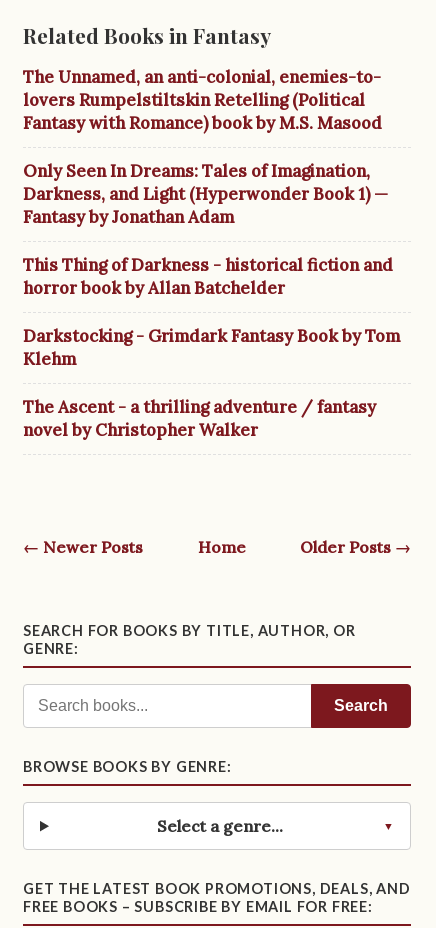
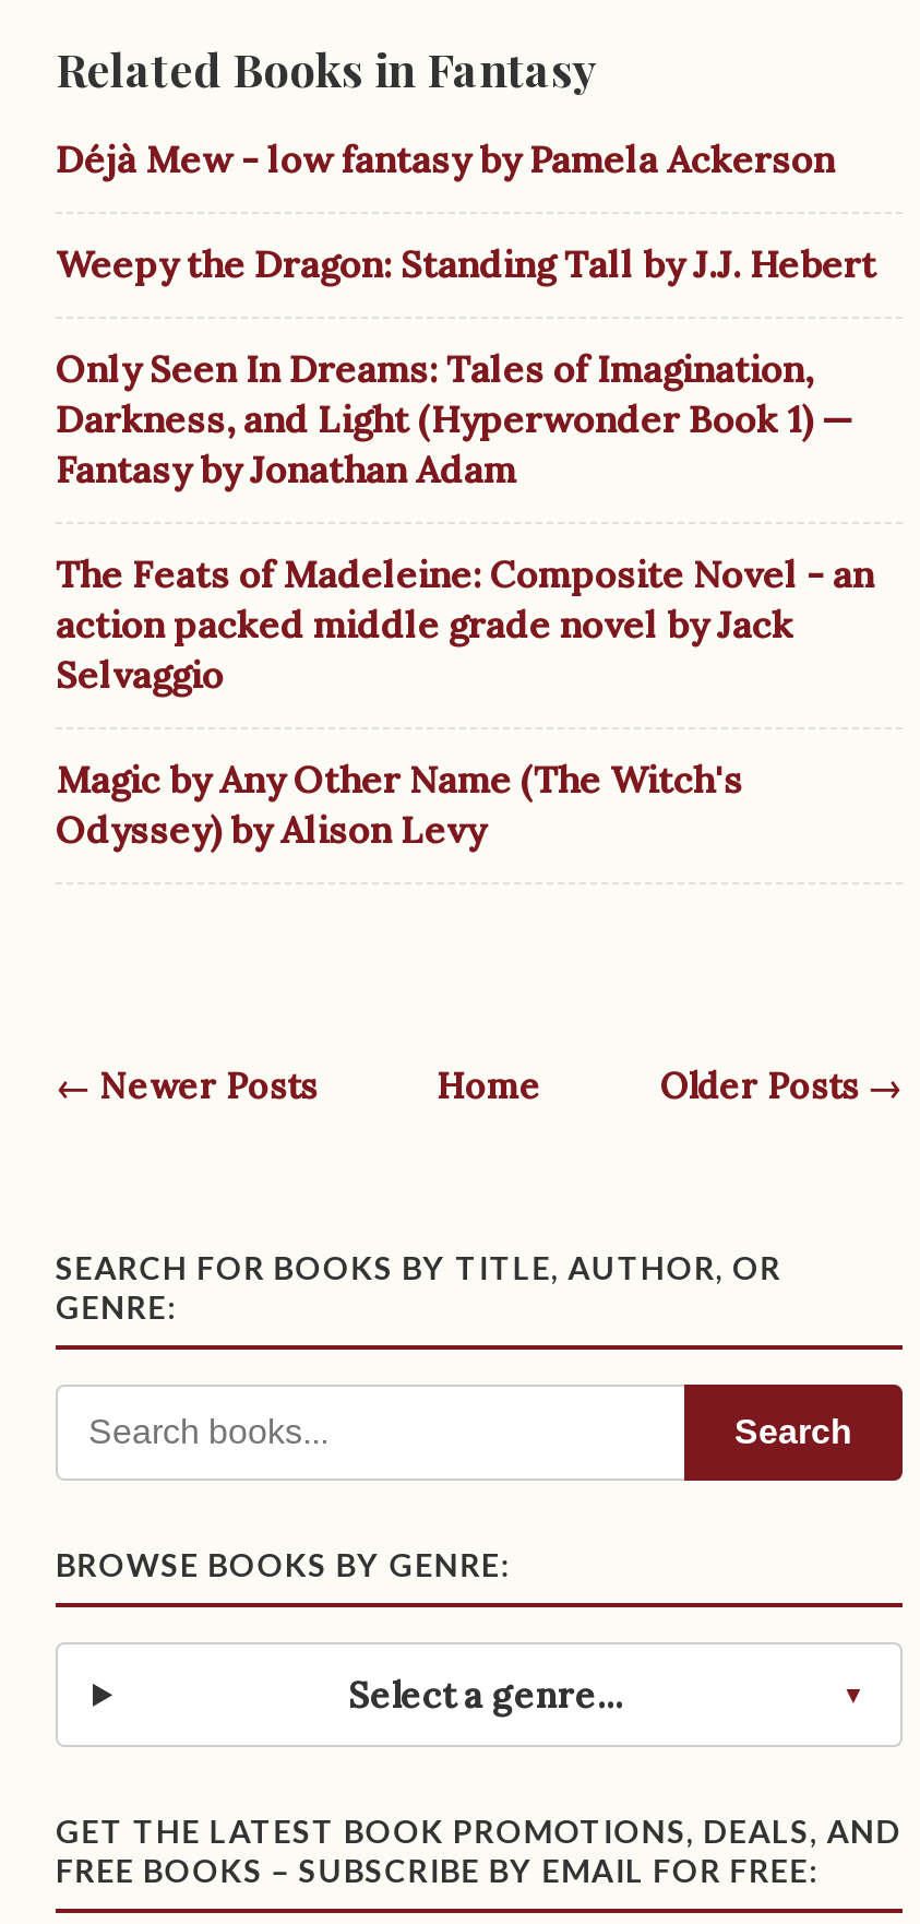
[23,66,382,134] The Unnamed, an anti-colonial, enemies-to- | lovers Rumpelstiltskin Retelling (Political | Fantasy with Romance) book by M.S. Masood -> [56,136,876,289] Déjà Mew - low fantasy by Pamela Ackerson | Weepy the Dragon: Standing Tall by J.J. Hebert
[23,254,400,441] This Thing of Darkness - historical fiction and | horror book by Allan Batchelder | Darkstocking - Grimdark Fantasy Book by Tom | Klehm | The Ascent - a thrilling adventure / fantasy | novel by Christopher Walker -> [56,551,874,855] The Feats of Madeleine: Composite Novel - an | action packed middle grade novel by Jack | Selvaggio | Magic by Any Other Name (The Witch's | Odyssey) by Alison Levy

